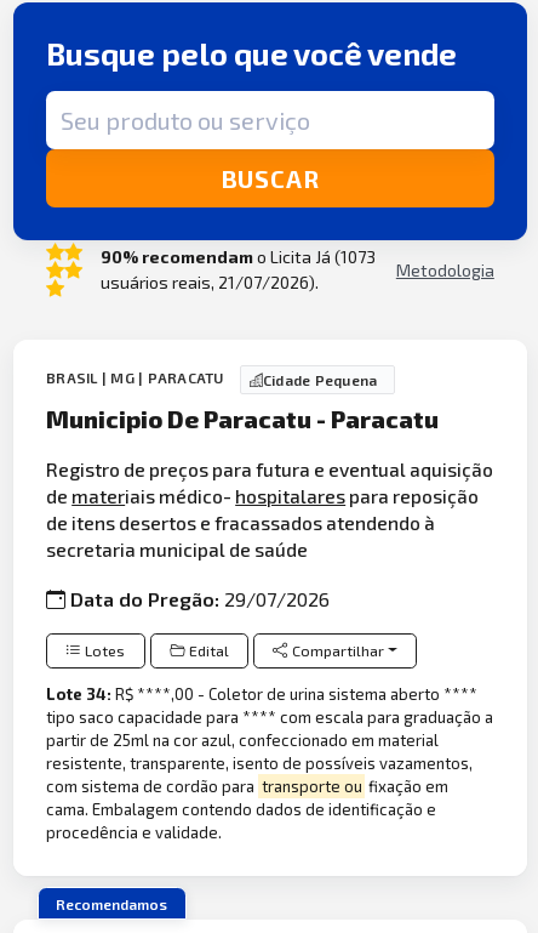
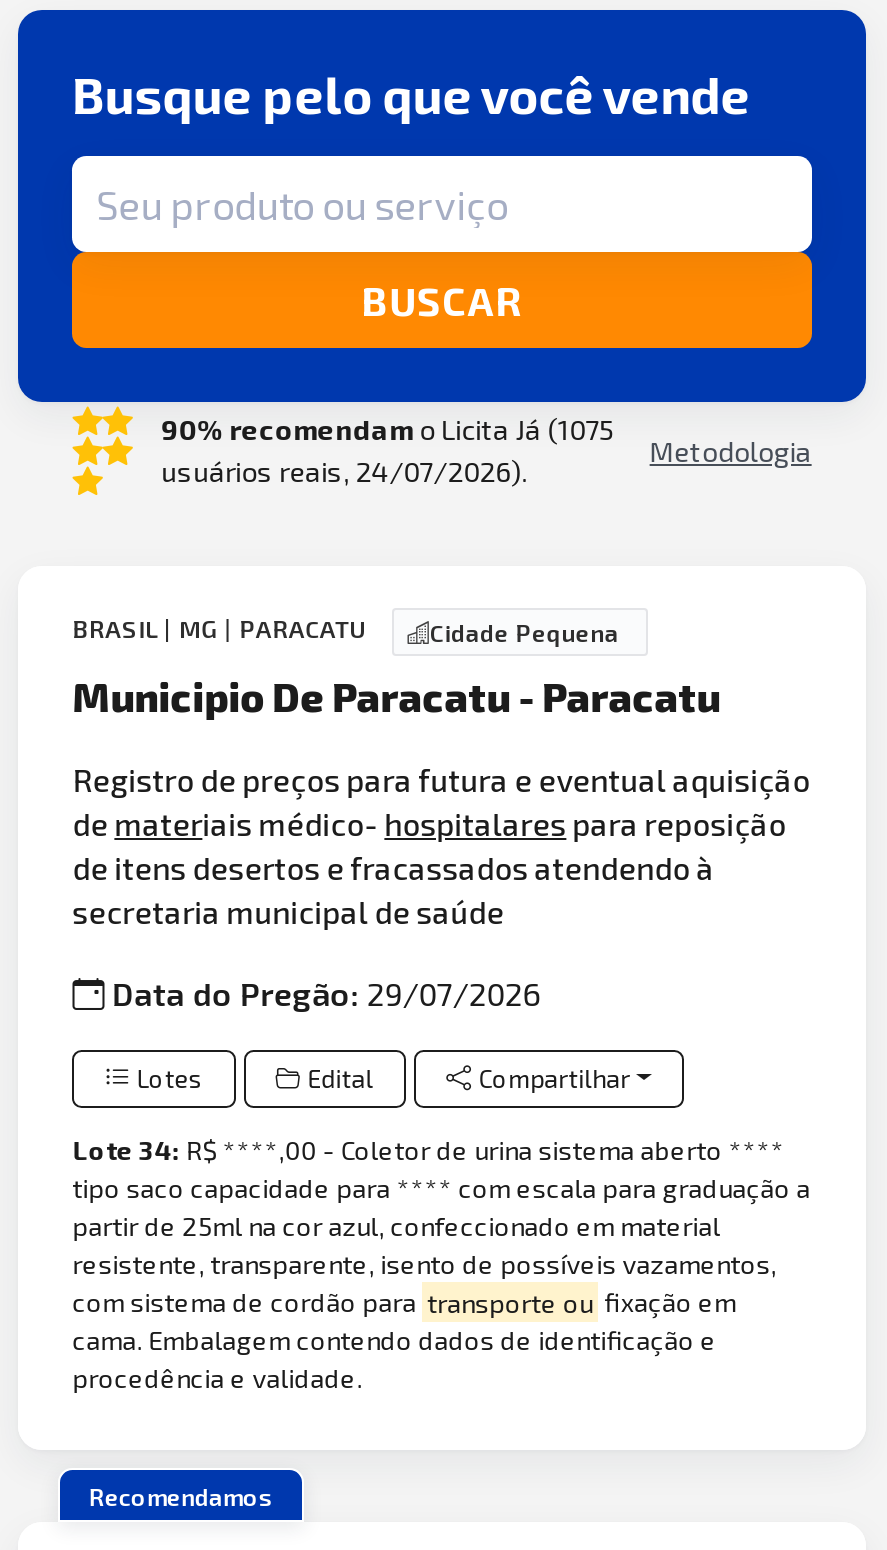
[100,247,375,268] 90% recomendam o Licita Já (1073 -> [161,413,613,447] 90% recomendam o Licita Já (1075
[100,272,318,293] usuários reais, 21/07/2026). -> [161,455,527,489] usuários reais, 24/07/2026).

